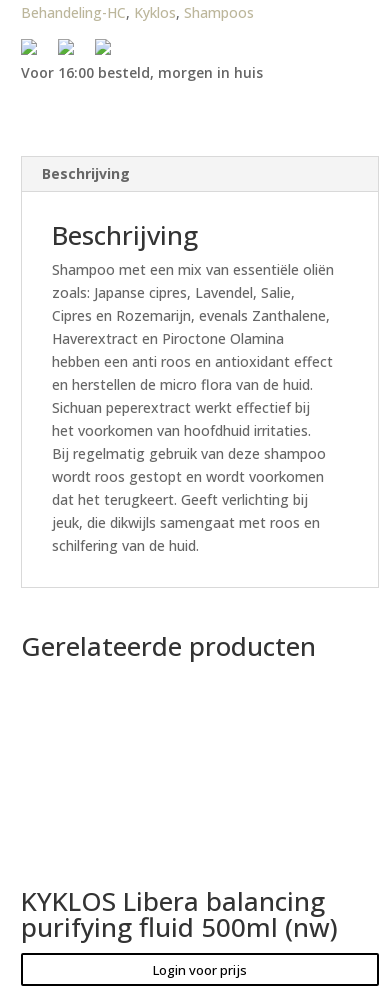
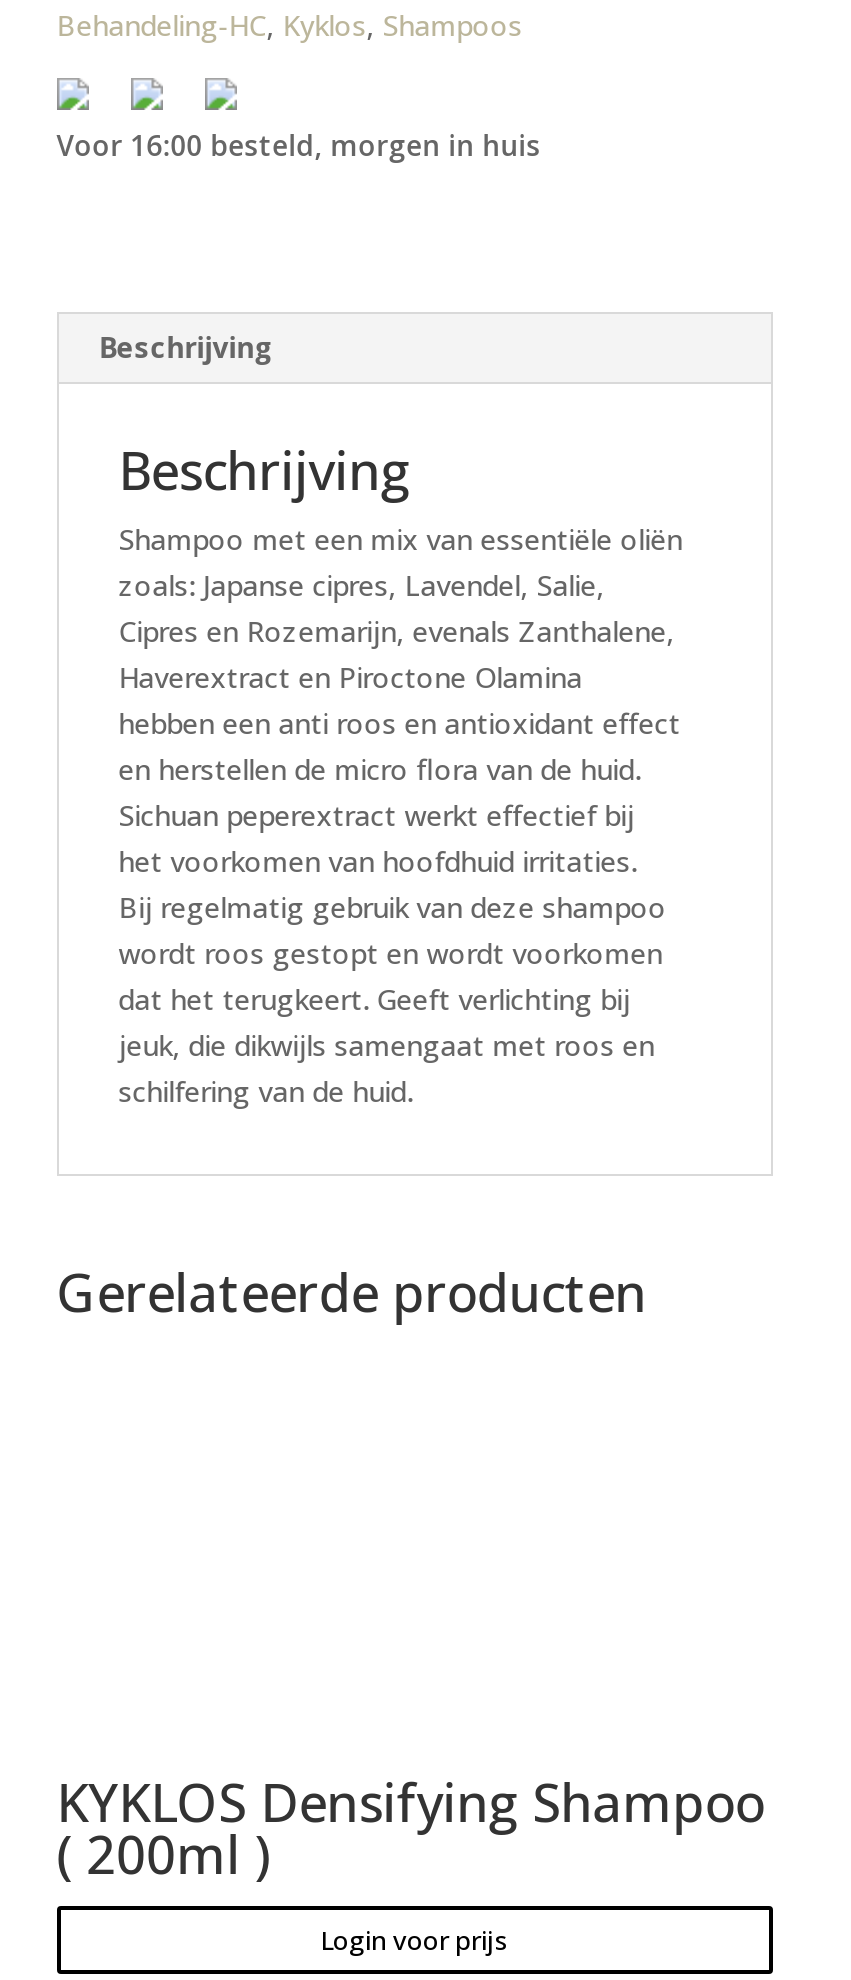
[21,883,338,945] KYKLOS Libera balancing | purifying fluid 500ml (nw) -> [57,1765,765,1889] KYKLOS Densifying Shampoo | ( 200ml )

